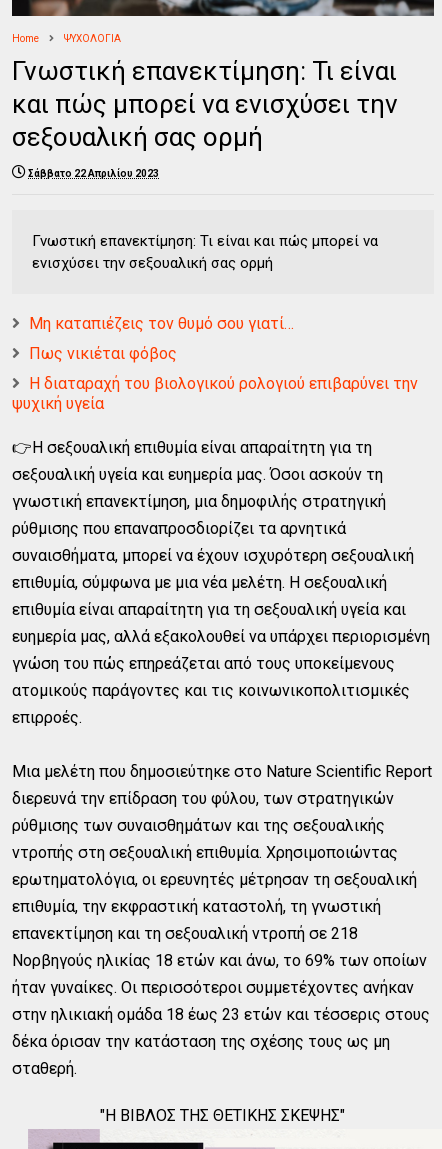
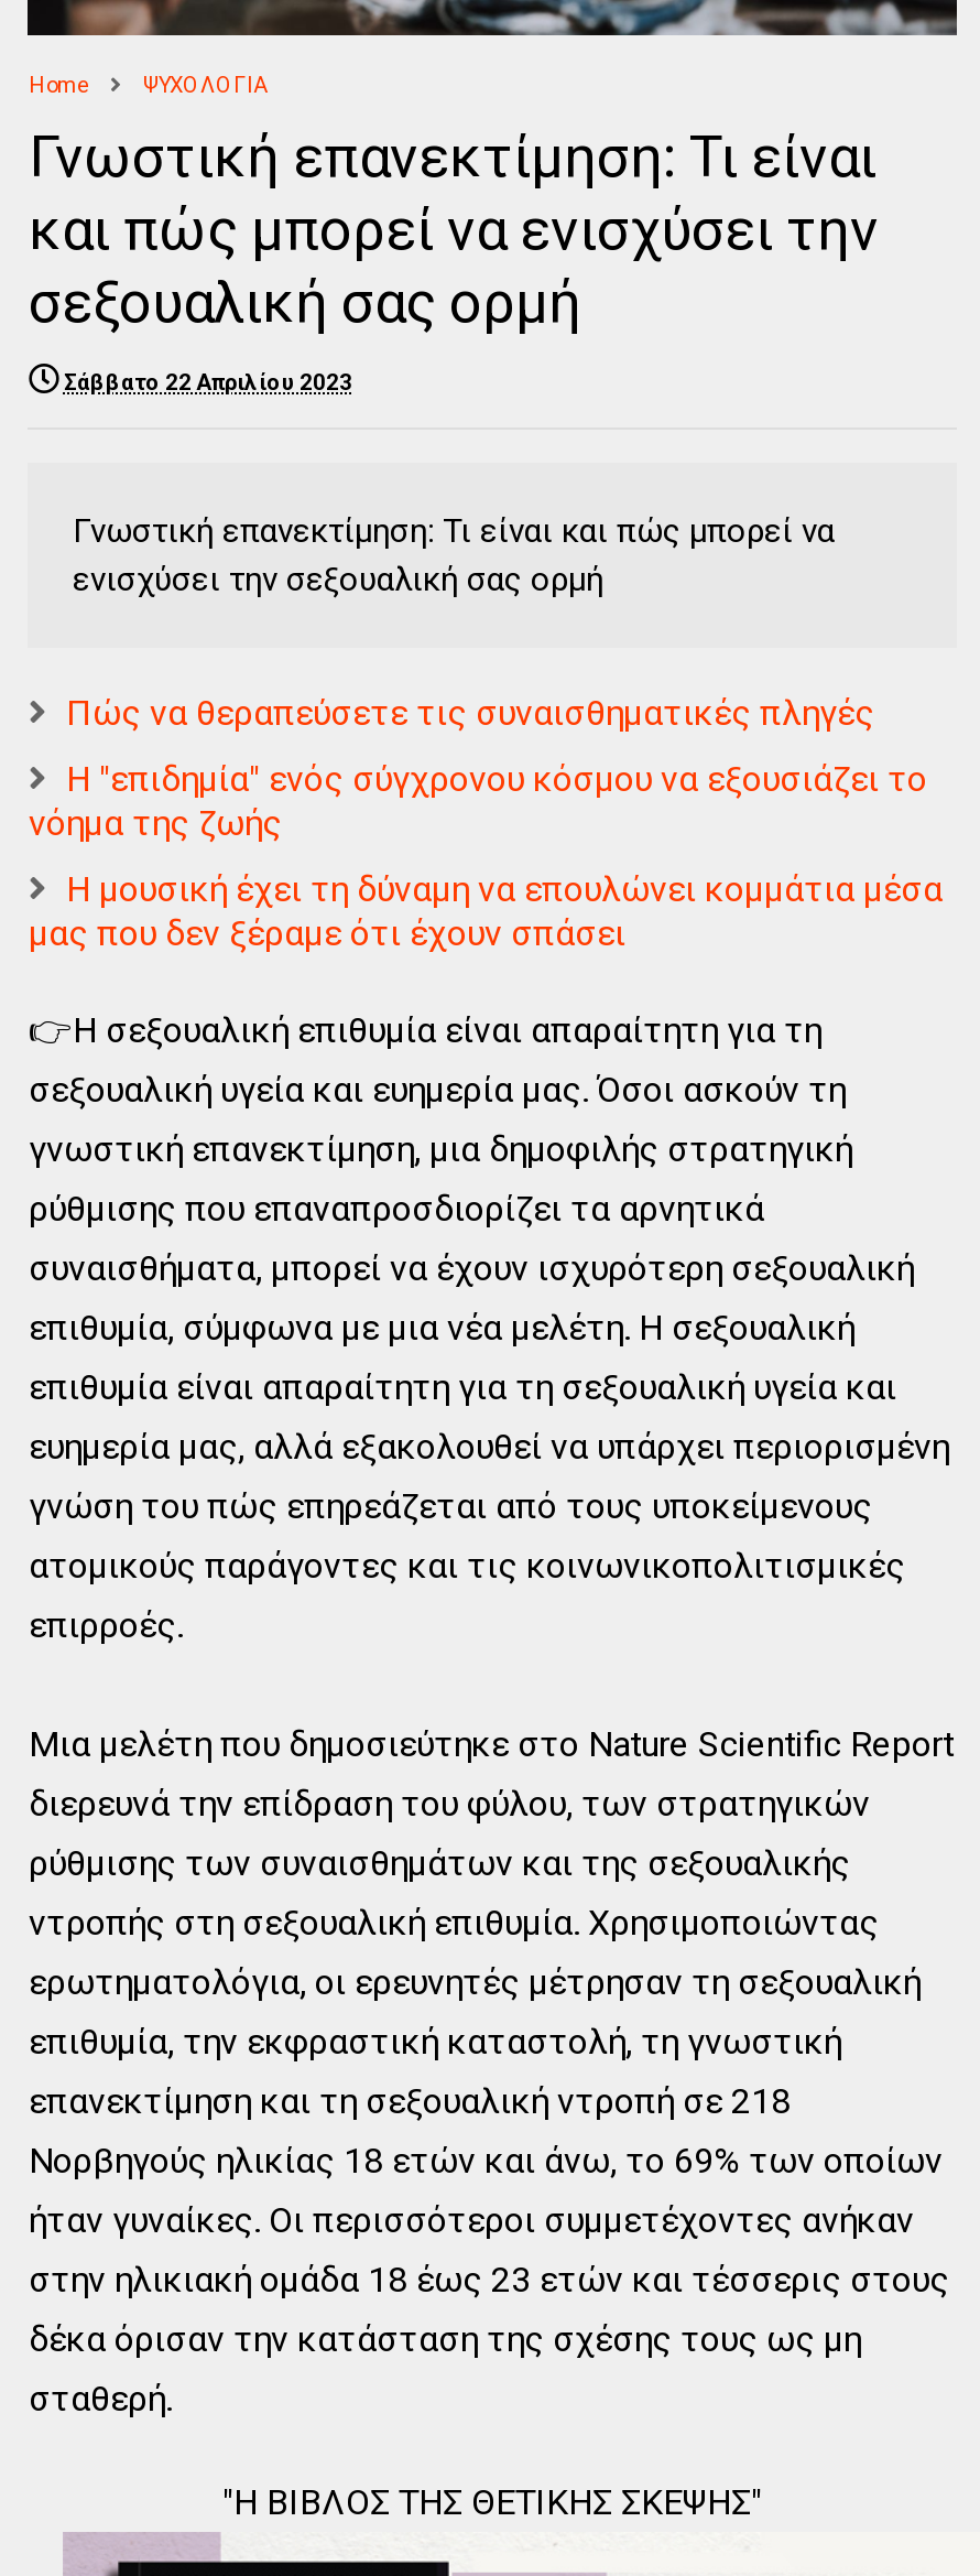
[29,314,294,333] Μη καταπιέζεις τον θυμό σου γιατί… -> [66,691,874,733] Πώς να θεραπεύσετε τις συναισθηματικές πληγές
[29,344,177,363] Πως νικιέται φόβος -> [28,757,927,843] Η "επιδημία" ενός σύγχρονου κόσμου να εξουσιάζει το | νόημα της ζωής
[12,374,418,413] Η διαταραχή του βιολογικού ρολογιού επιβαρύνει την | ψυχική υγεία -> [28,868,942,953] Η μουσική έχει τη δύναμη να επουλώνει κομμάτια μέσα | μας που δεν ξέραμε ότι έχουν σπάσει

